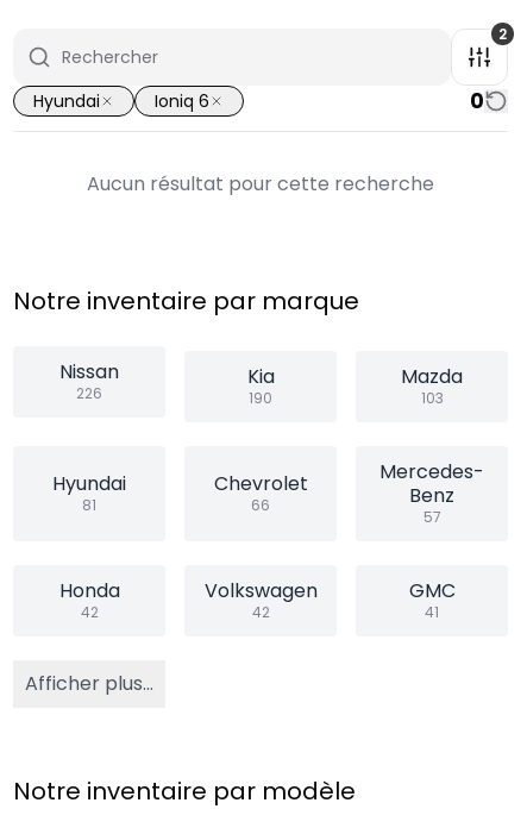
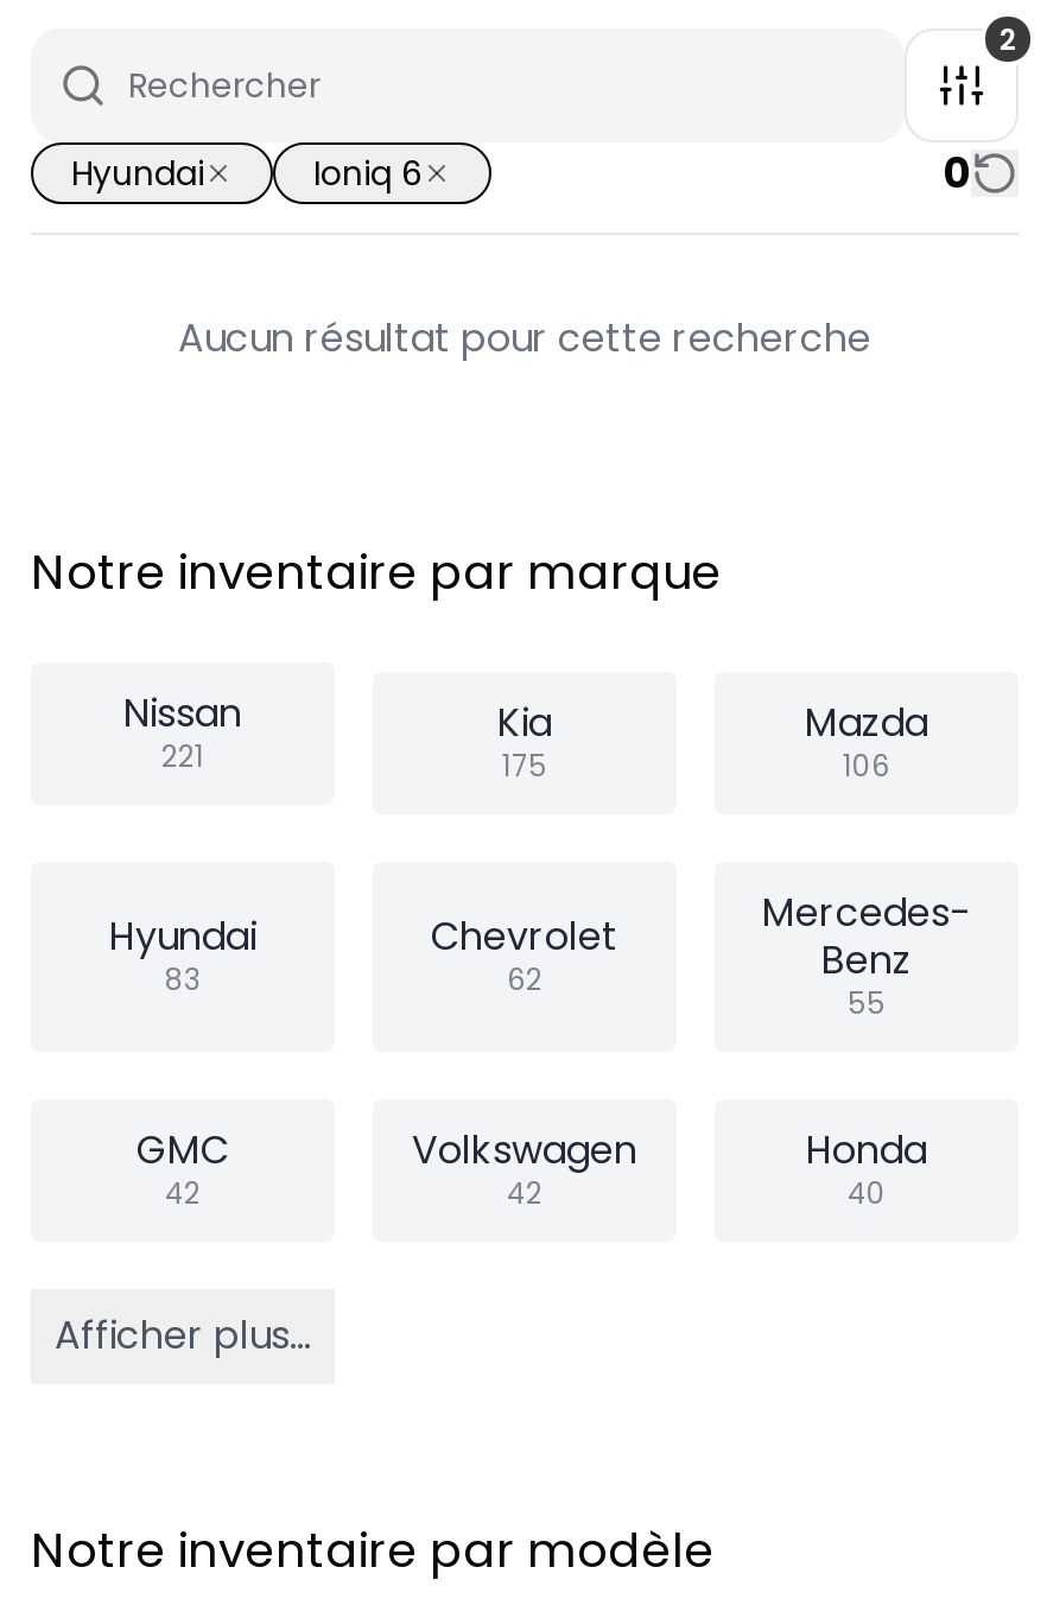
[76,383,102,403] 226 -> [161,736,204,776] 221
[249,388,272,408] 190 -> [502,745,547,786] 175
[421,388,443,408] 103 -> [843,745,890,786] 106
[82,495,96,515] 81 -> [165,959,201,1000] 83
[251,495,270,515] 66 -> [507,959,542,1000] 62
[423,507,441,527] 57 -> [848,983,886,1023] 55
[59,577,120,604] Honda -> [137,1123,229,1178] GMC
[409,577,455,622] GMC | 41 -> [806,1123,927,1213] Honda | 40

